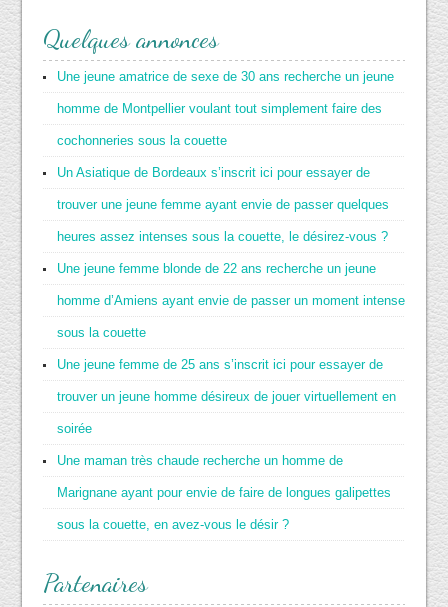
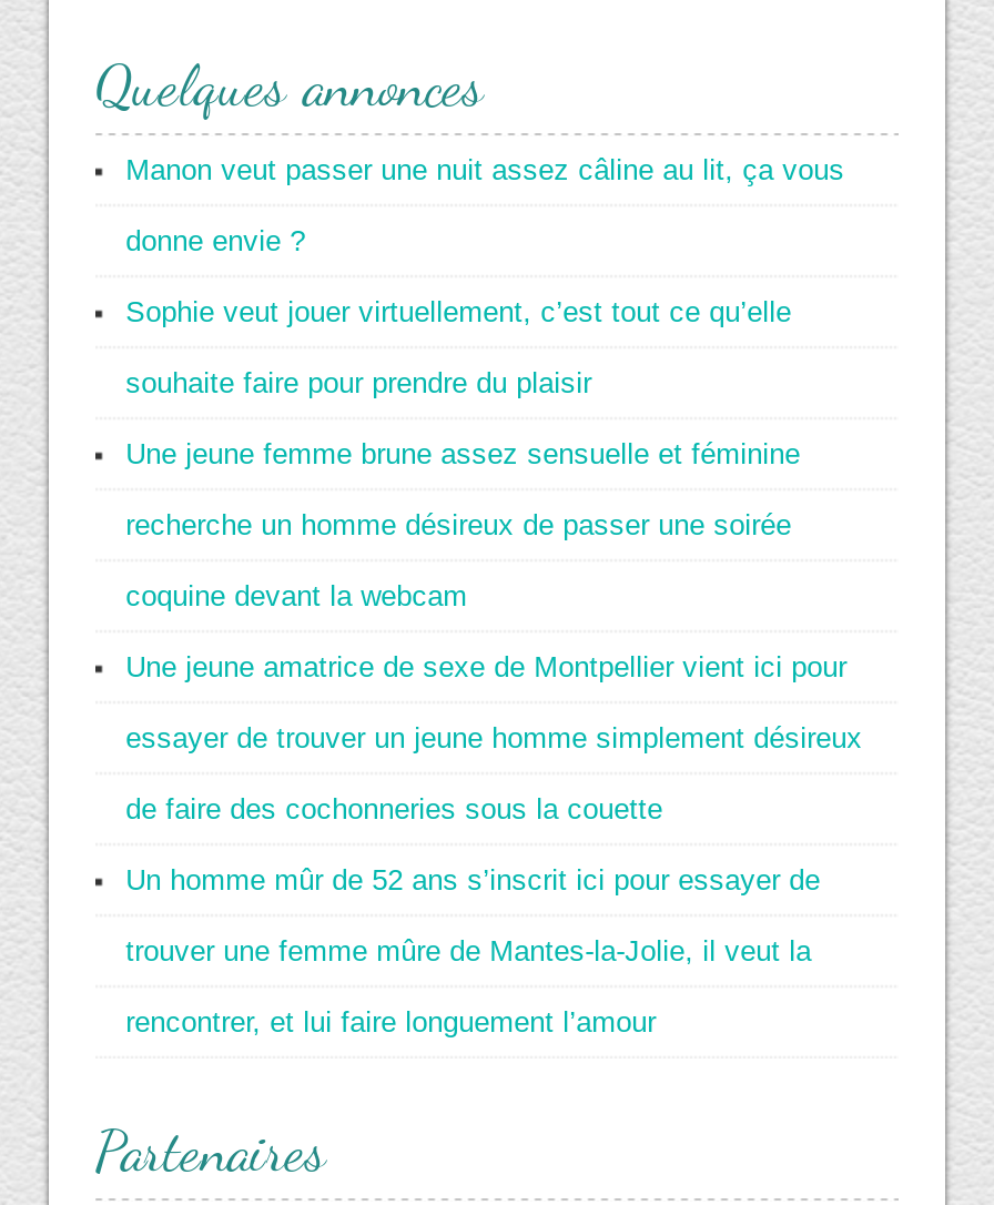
[57,69,405,532] Une jeune amatrice de sexe de 30 ans recherche un jeune | homme de Montpellier voulant tout simplement faire des | cochonneries sous la couette | Un Asiatique de Bordeaux s’inscrit ici pour essayer de | trouver une jeune femme ayant envie de passer quelques | heures assez intenses sous la couette, le désirez-vous ? | Une jeune femme blonde de 22 ans recherche un jeune | homme d’Amiens ayant envie de passer un moment intense | sous la couette | Une jeune femme de 25 ans s’inscrit ici pour essayer de | trouver un jeune homme désireux de jouer virtuellement en | soirée | Une maman très chaude recherche un homme de | Marignane ayant pour envie de faire de longues galipettes | sous la couette, en avez-vous le désir ? -> [126,152,862,1038] Manon veut passer une nuit assez câline au lit, ça vous | donne envie ? | Sophie veut jouer virtuellement, c’est tout ce qu’elle | souhaite faire pour prendre du plaisir | Une jeune femme brune assez sensuelle et féminine | recherche un homme désireux de passer une soirée | coquine devant la webcam | Une jeune amatrice de sexe de Montpellier vient ici pour | essayer de trouver un jeune homme simplement désireux | de faire des cochonneries sous la couette | Un homme mûr de 52 ans s’inscrit ici pour essayer de | trouver une femme mûre de Mantes-la-Jolie, il veut la | rencontrer, et lui faire longuement l’amour

